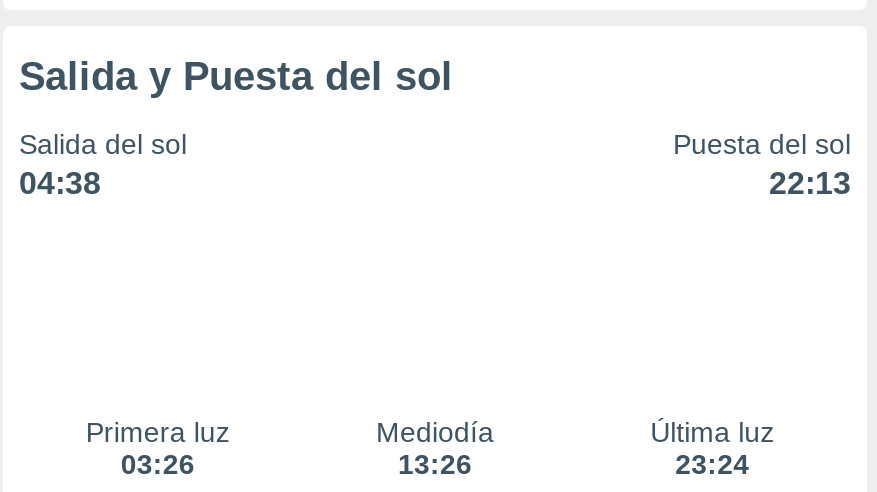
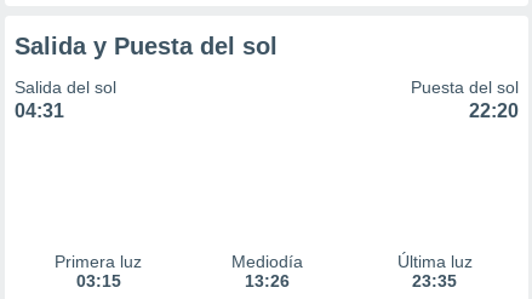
[19,166,101,200] 04:38 -> [15,100,64,121] 04:31
[769,166,851,200] 22:13 -> [469,100,519,121] 22:20
[121,448,195,480] 03:26 -> [76,271,121,291] 03:15
[675,448,749,480] 23:24 -> [412,271,457,291] 23:35

